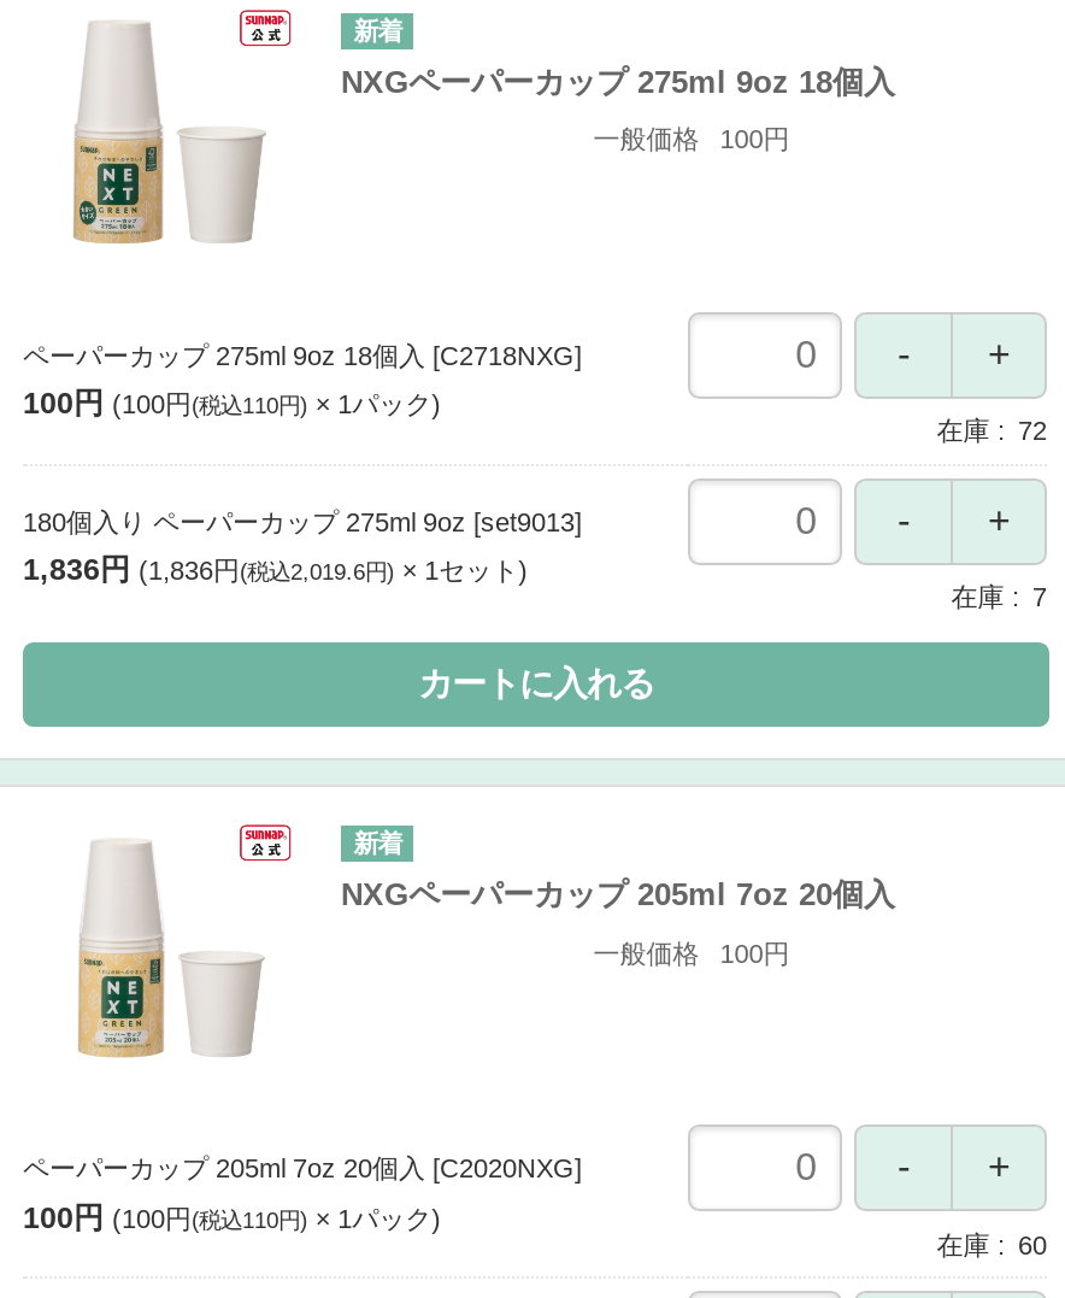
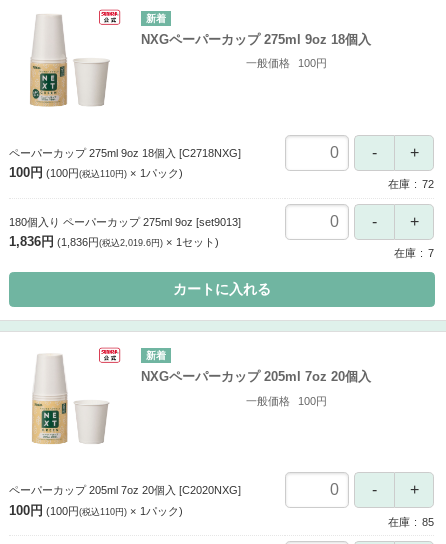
[937,1230,1047,1259] 在庫 60 -> [388,516,434,528] 在庫 85

